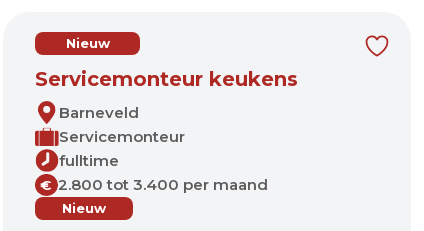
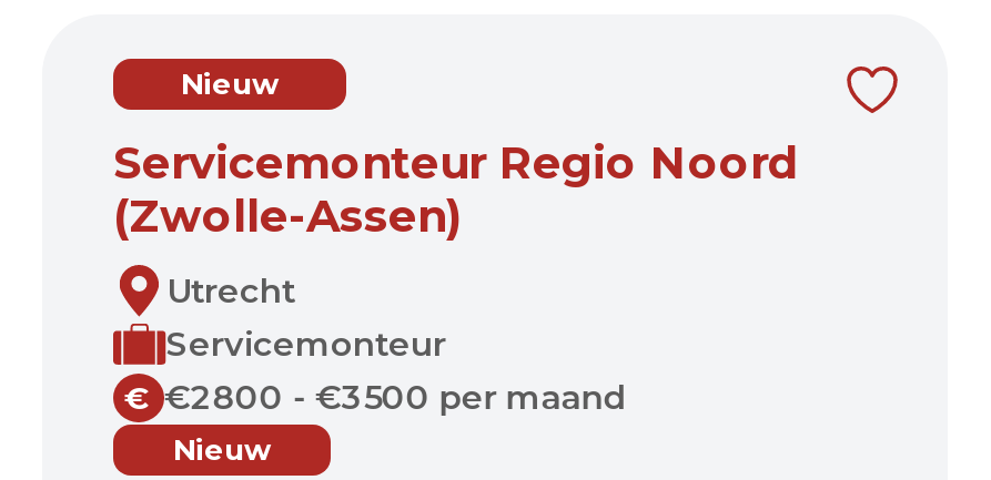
[35,67,298,91] Servicemonteur keukens -> [113,136,799,243] Servicemonteur Regio Noord | (Zwolle-Assen)
[59,103,139,122] Barneveld -> [166,269,295,312] Utrecht
moved [59,127,185,146] -> [166,323,446,365]: Servicemonteur
[40,151,268,194] fulltime | € 2.800 tot 3.400 per maand -> [124,376,628,418] € €2800 - €3500 per maand

